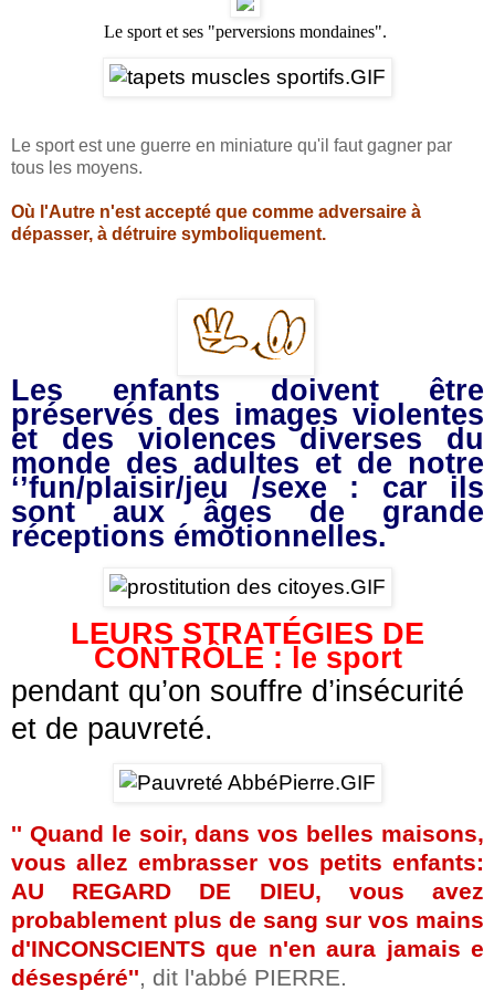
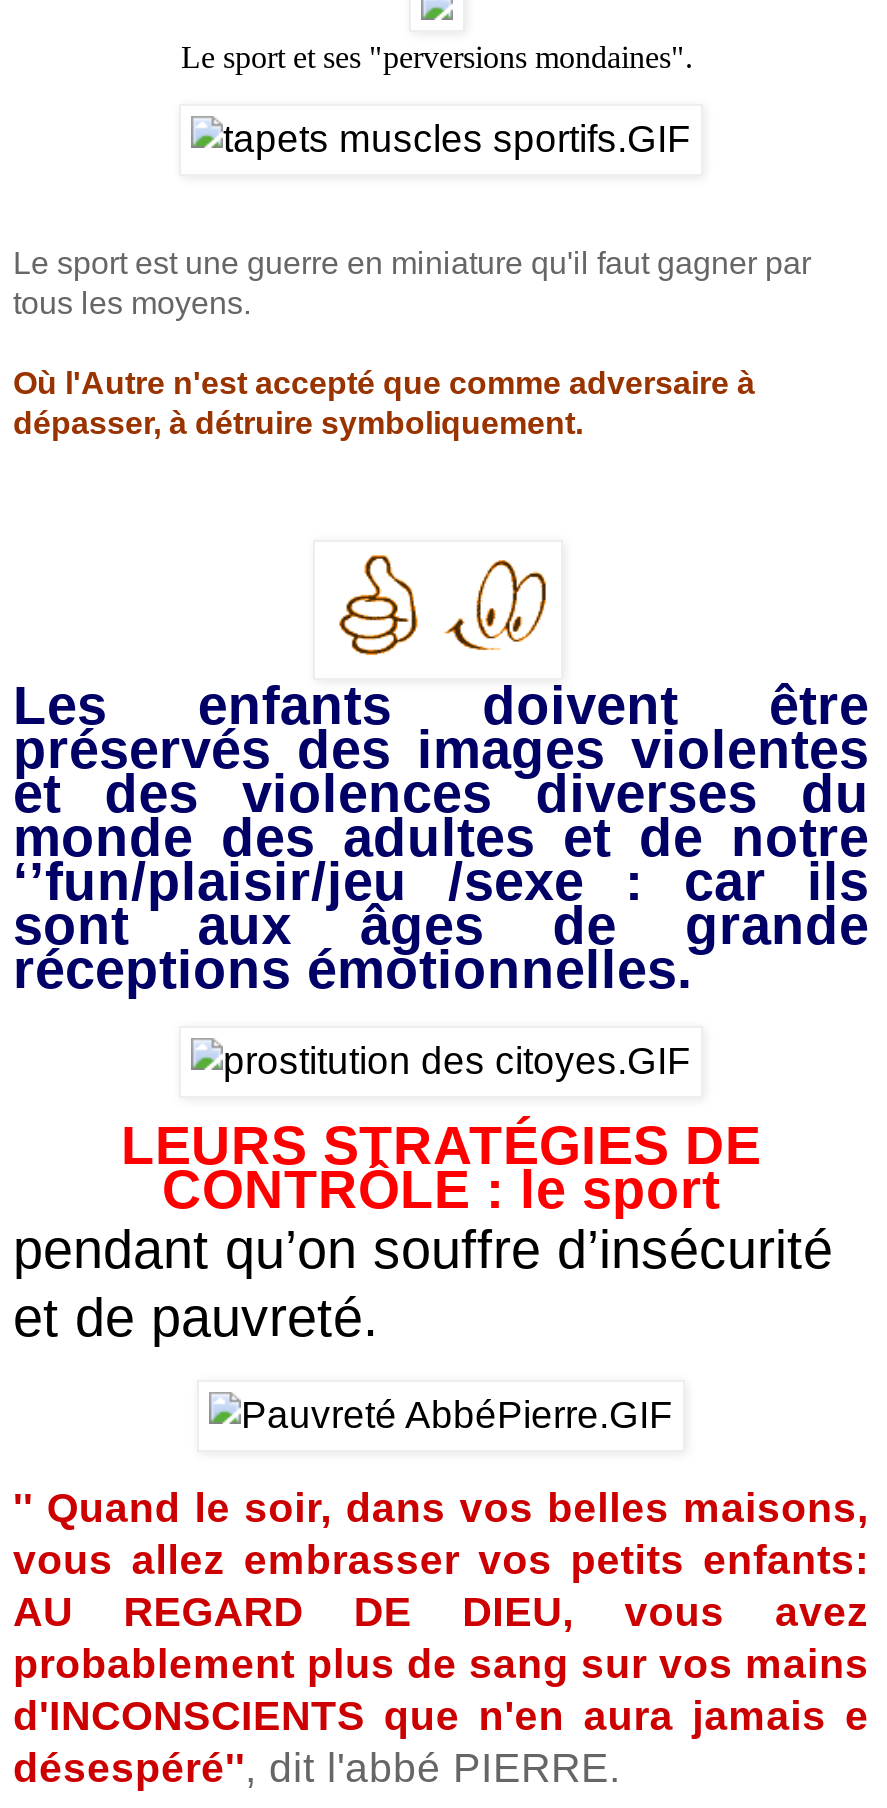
[191,306,250,363] [image] -> [337,554,443,658] [image]

